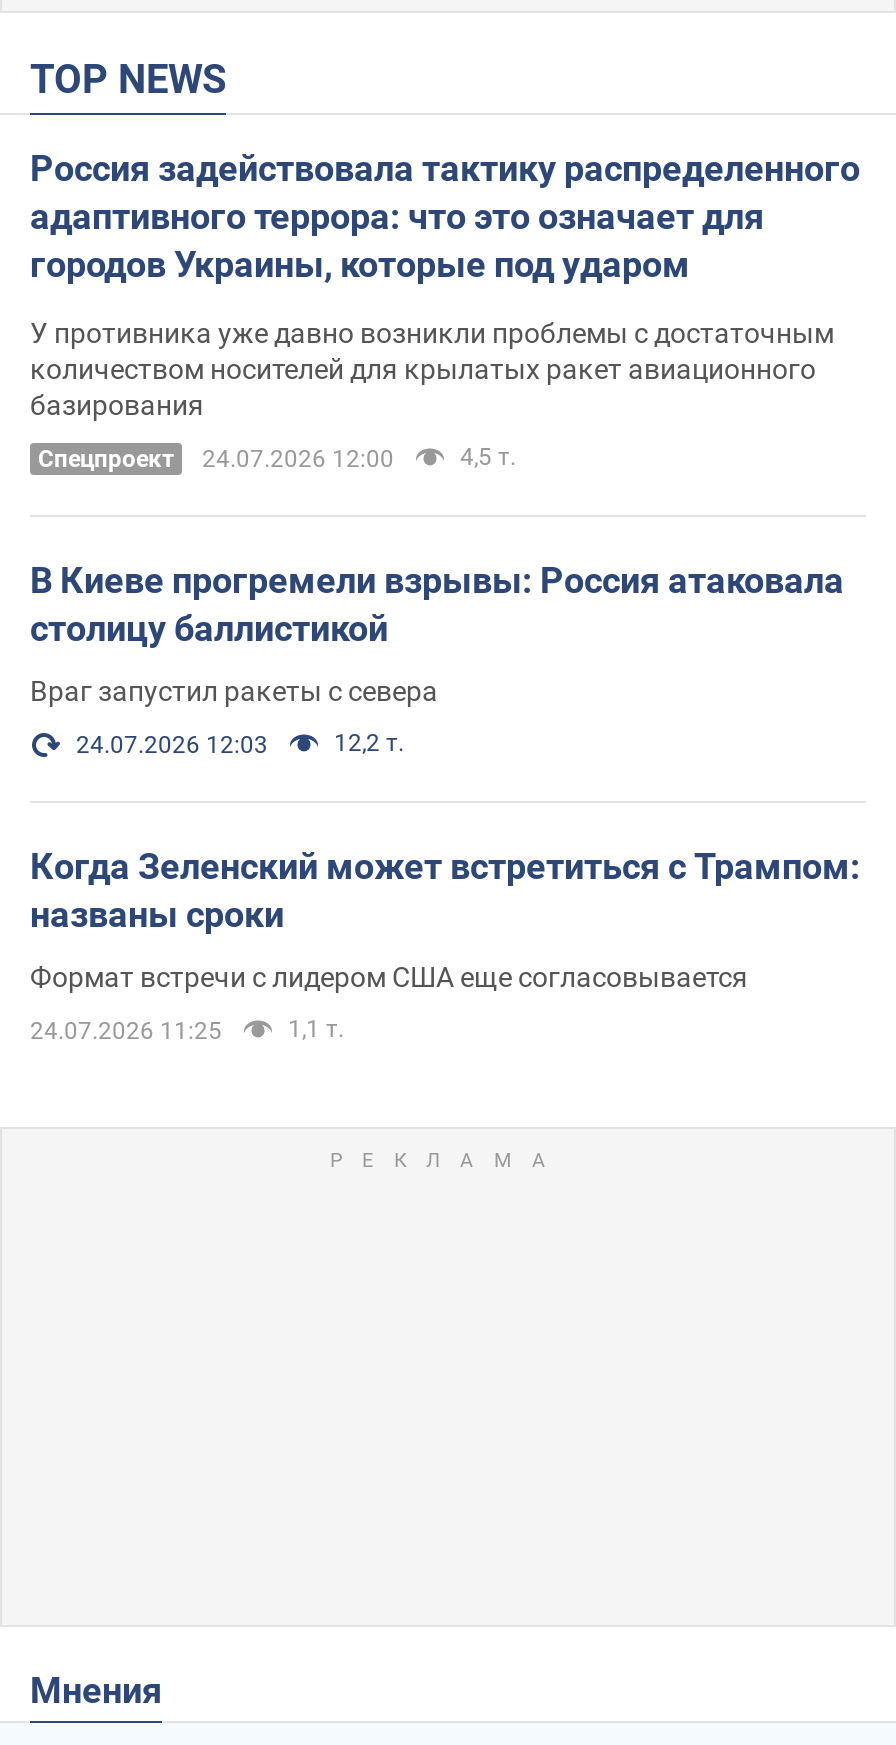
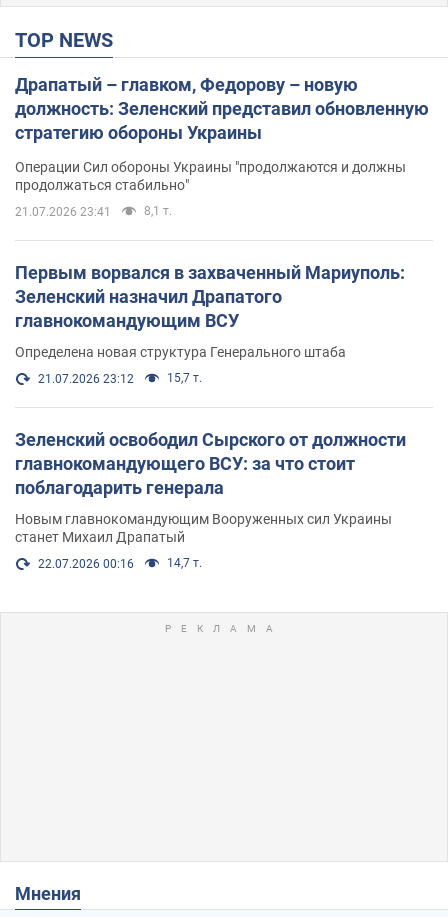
[30,147,860,285] Россия задействовала тактику распределенного | адаптивного террора: что это означает для | городов Украины, которые под ударом -> [15,74,429,143] Драпатый – главком, Федорову – новую | должность: Зеленский представил обновленную | стратегию обороны Украины
[30,317,834,421] У противника уже давно возникли проблемы с достаточным | количеством носителей для крылатых ракет авиационного | базирования -> [15,159,406,193] Операции Сил обороны Украины "продолжаются и должны | продолжаться стабильно"
[38,443,516,473] Спецпроект | 24.07.2026 12:00 | 4,5 т. -> [15,204,172,219] 21.07.2026 23:41 | 8,1 т.
[30,559,844,649] В Киеве прогремели взрывы: Россия атаковала | столицу баллистикой -> [15,262,405,331] Первым ворвался в захваченный Мариуполь: | Зеленский назначил Драпатого | главнокомандующим ВСУ
[30,675,438,707] Враг запустил ракеты с севера -> [15,344,346,360] Определена новая структура Генерального штаба
[76,729,404,759] 24.07.2026 12:03 | 12,2 т. -> [38,371,202,386] 21.07.2026 23:12 | 15,7 т.
[30,845,860,935] Когда Зеленский может встретиться с Трампом: | названы сроки -> [15,429,406,498] Зеленский освободил Сырского от должности | главнокомандующего ВСУ: за что стоит | поблагодарить генерала
[30,961,748,993] Формат встречи с лидером США еще согласовывается -> [15,511,392,545] Новым главнокомандующим Вооруженных сил Украины | станет Михаил Драпатый
[30,1015,344,1045] 24.07.2026 11:25 | 1,1 т. -> [38,556,202,571] 22.07.2026 00:16 | 14,7 т.

